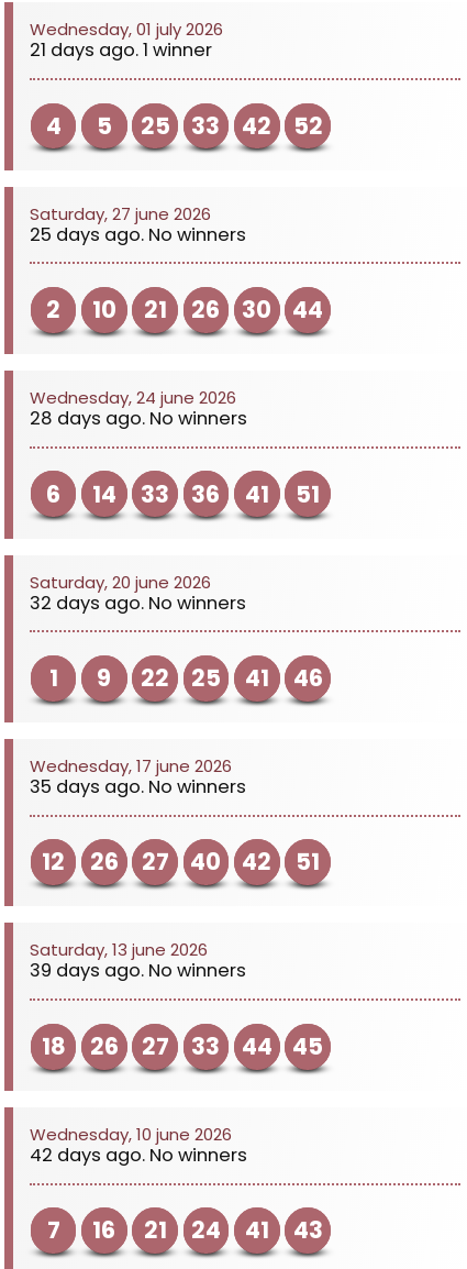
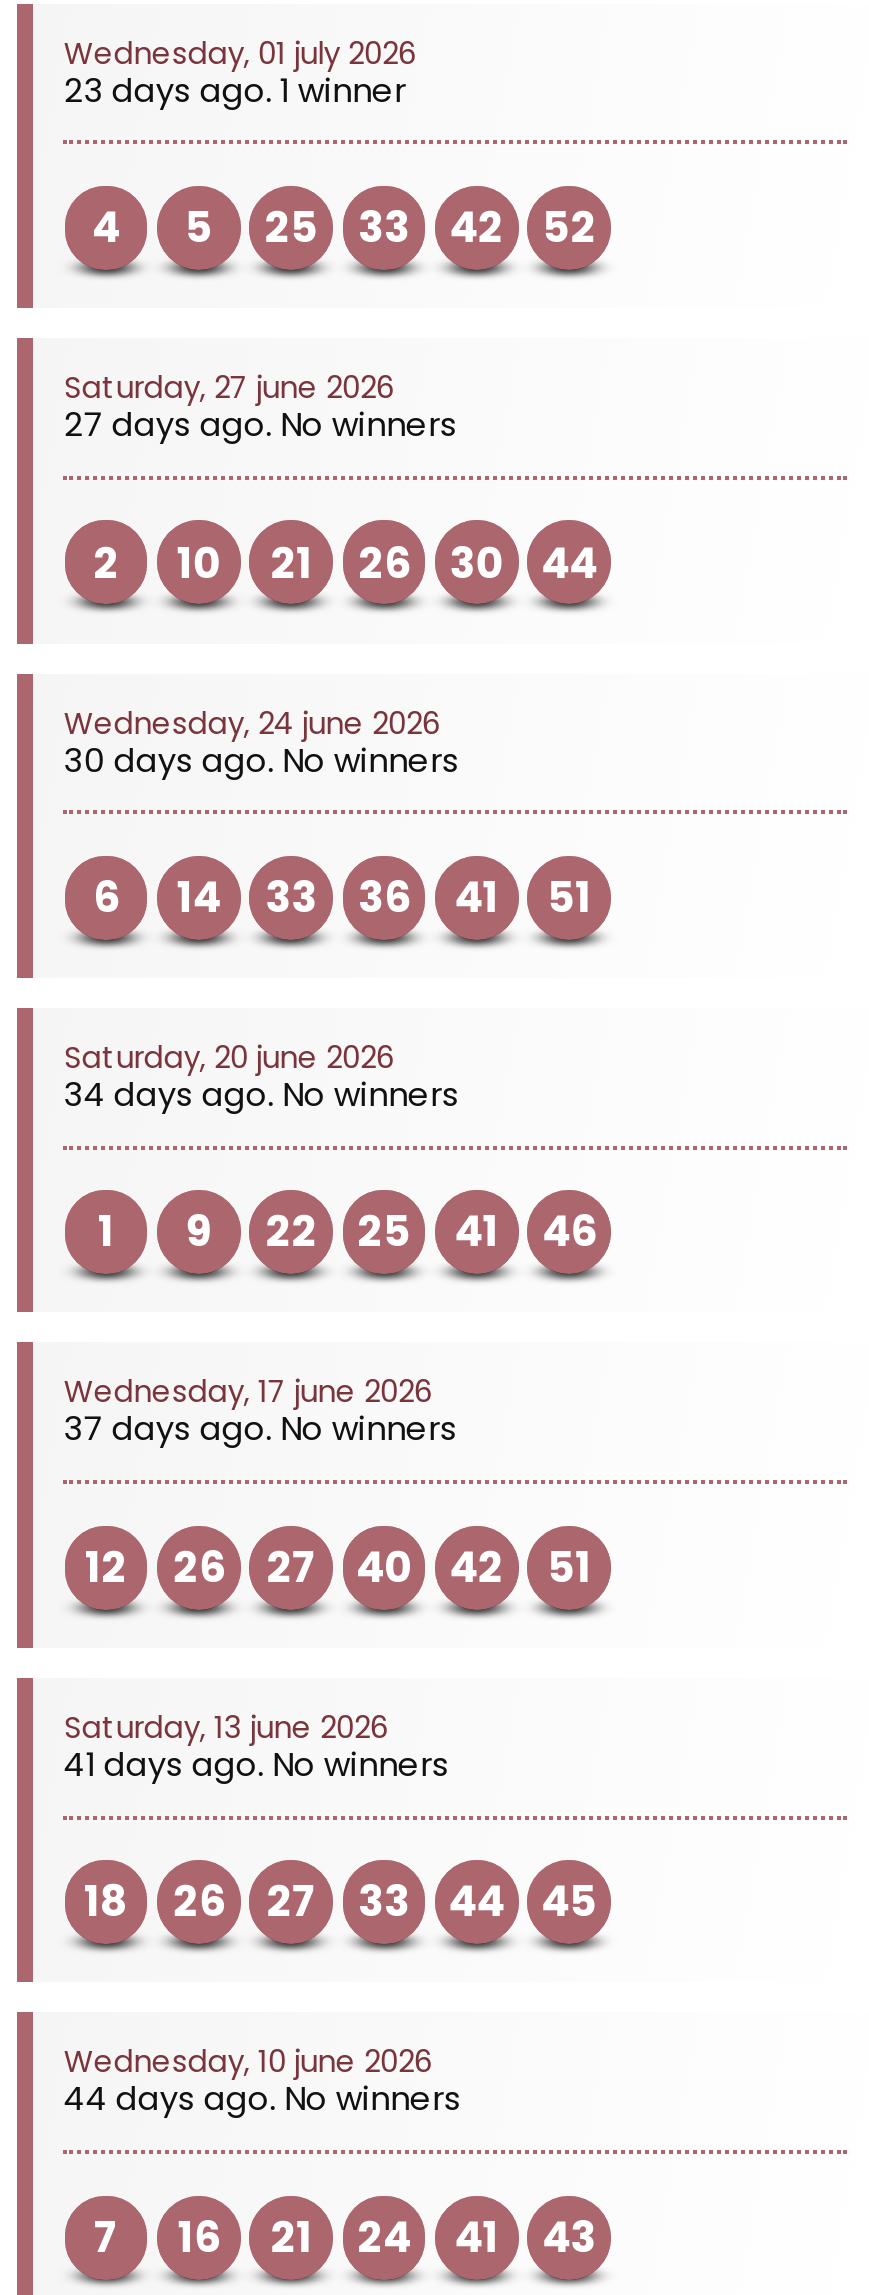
[30,38,213,63] 21 days ago. 1 winner -> [64,67,406,113] 23 days ago. 1 winner
[30,222,247,247] 25 days ago. No winners -> [64,402,458,448] 27 days ago. No winners
[30,406,248,431] 28 days ago. No winners -> [64,737,460,783] 30 days ago. No winners
[30,590,247,615] 32 days ago. No winners -> [64,1072,460,1118] 34 days ago. No winners
[30,774,247,799] 35 days ago. No winners -> [64,1407,458,1453] 37 days ago. No winners
[30,958,247,984] 39 days ago. No winners -> [64,1742,450,1788] 41 days ago. No winners
[30,1142,248,1168] 42 days ago. No winners -> [64,2077,462,2123] 44 days ago. No winners

